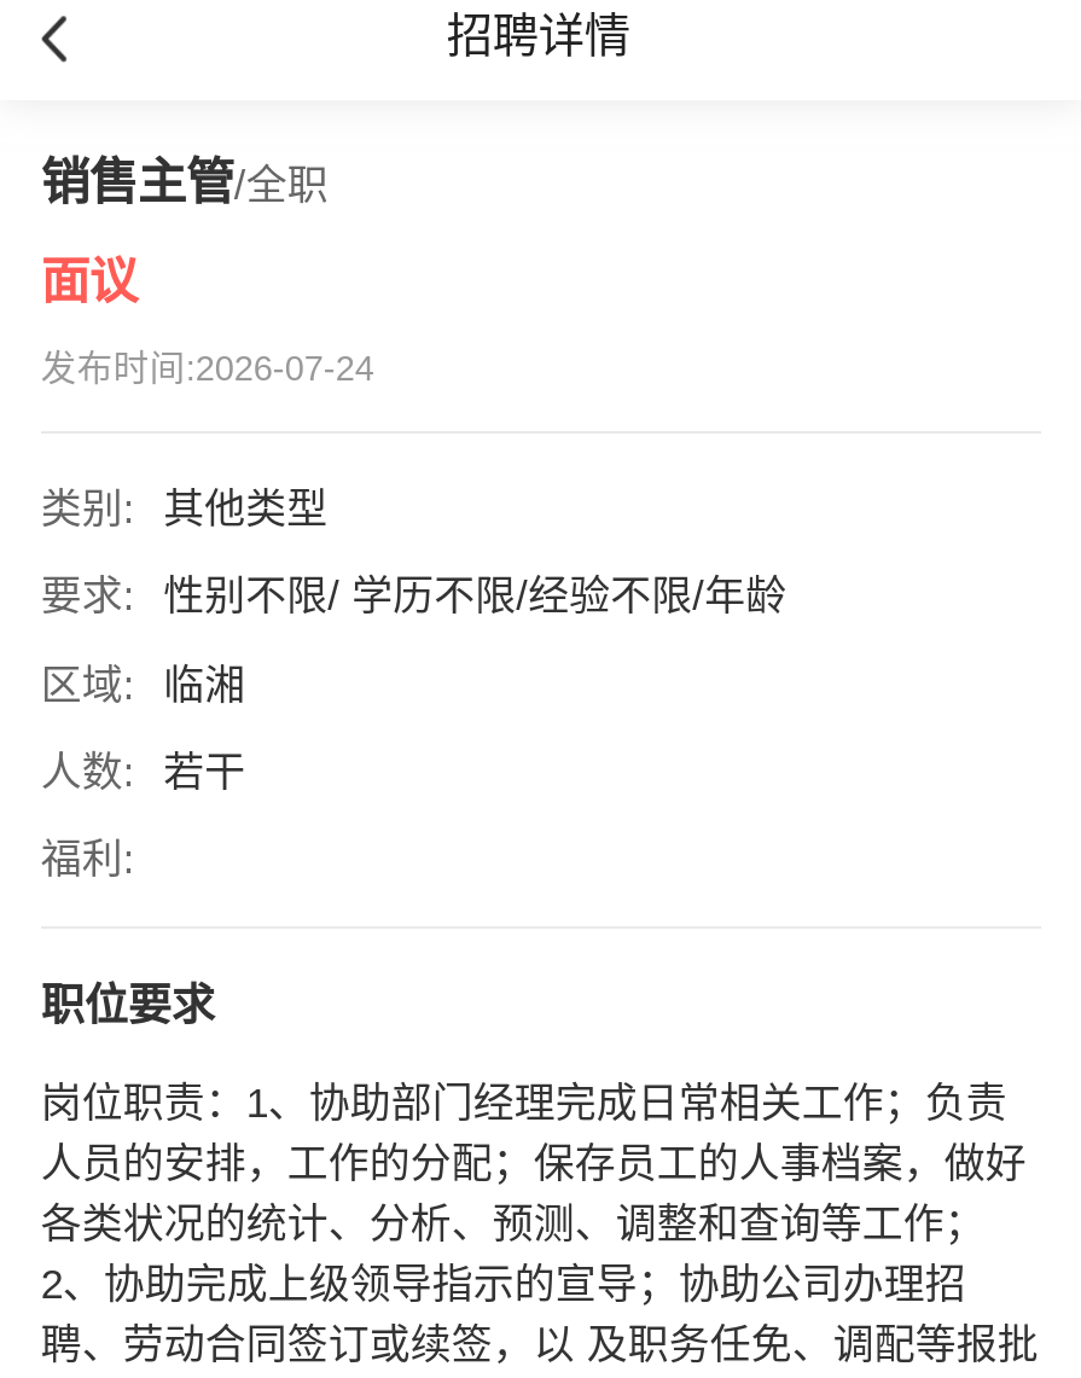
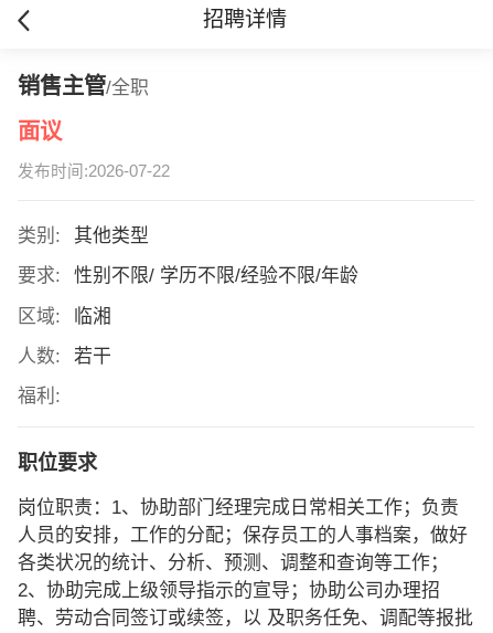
[41,350,374,388] 发布时间:2026-07-24 -> [18,163,170,180] 发布时间:2026-07-22

